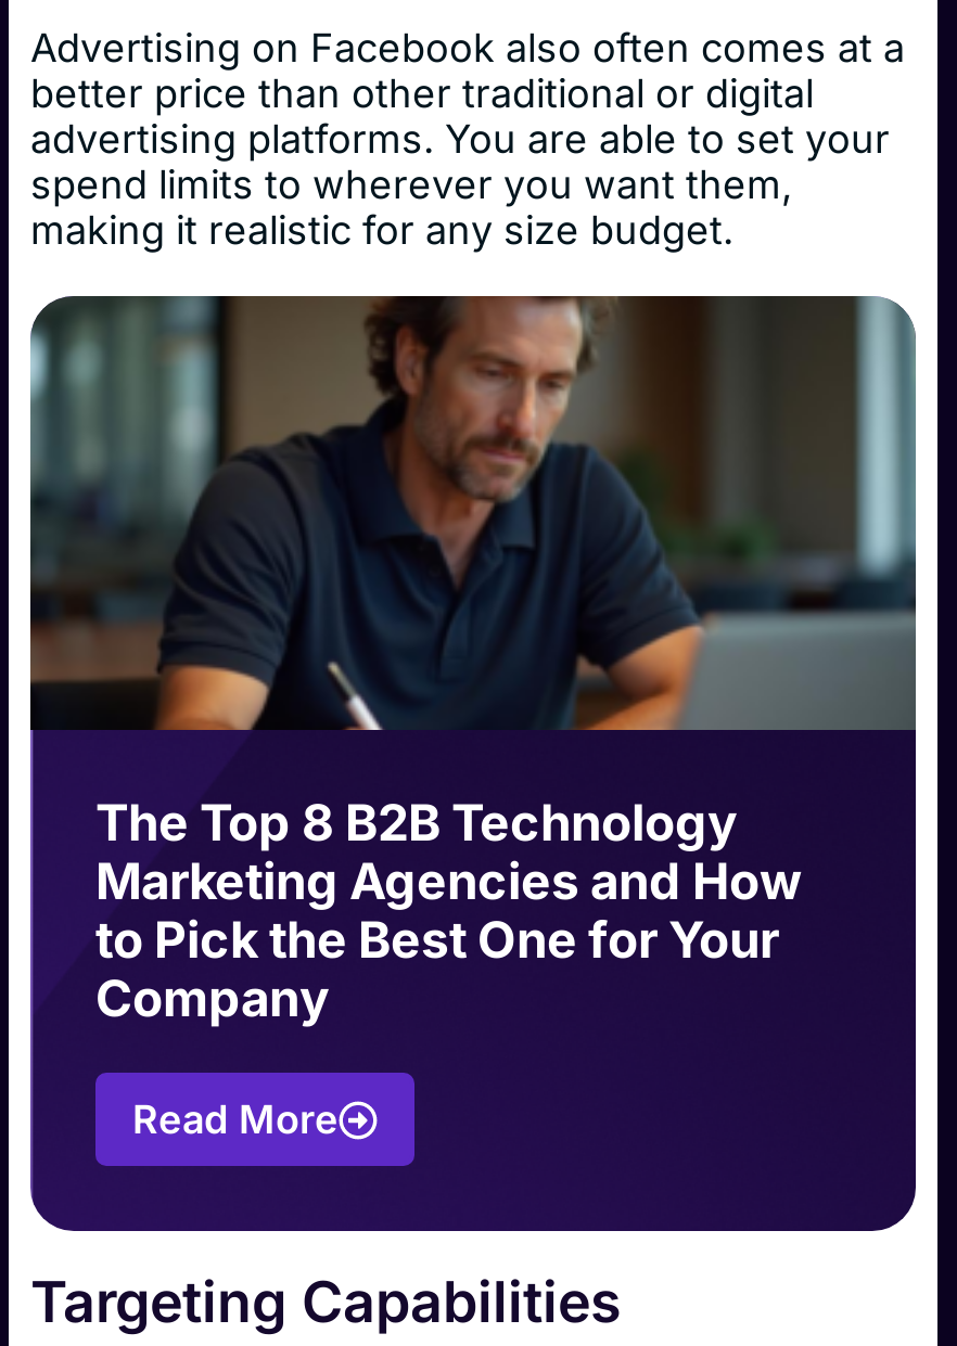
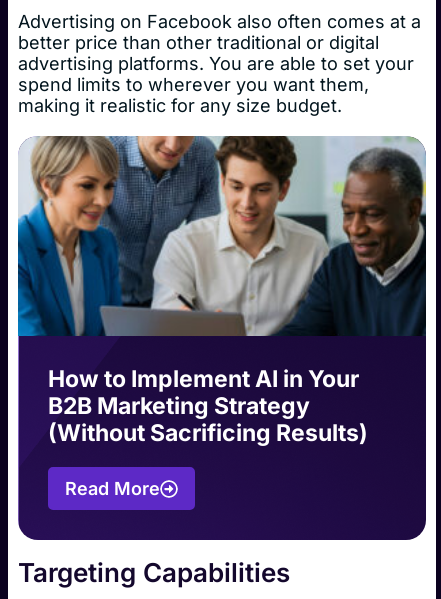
[28,294,918,1030] [image] | The Top 8 B2B Technology | Marketing Agencies and How | to Pick the Best One for Your | Company -> [17,135,427,447] [image] | How to Implement AI in Your | B2B Marketing Strategy | (Without Sacrificing Results)

